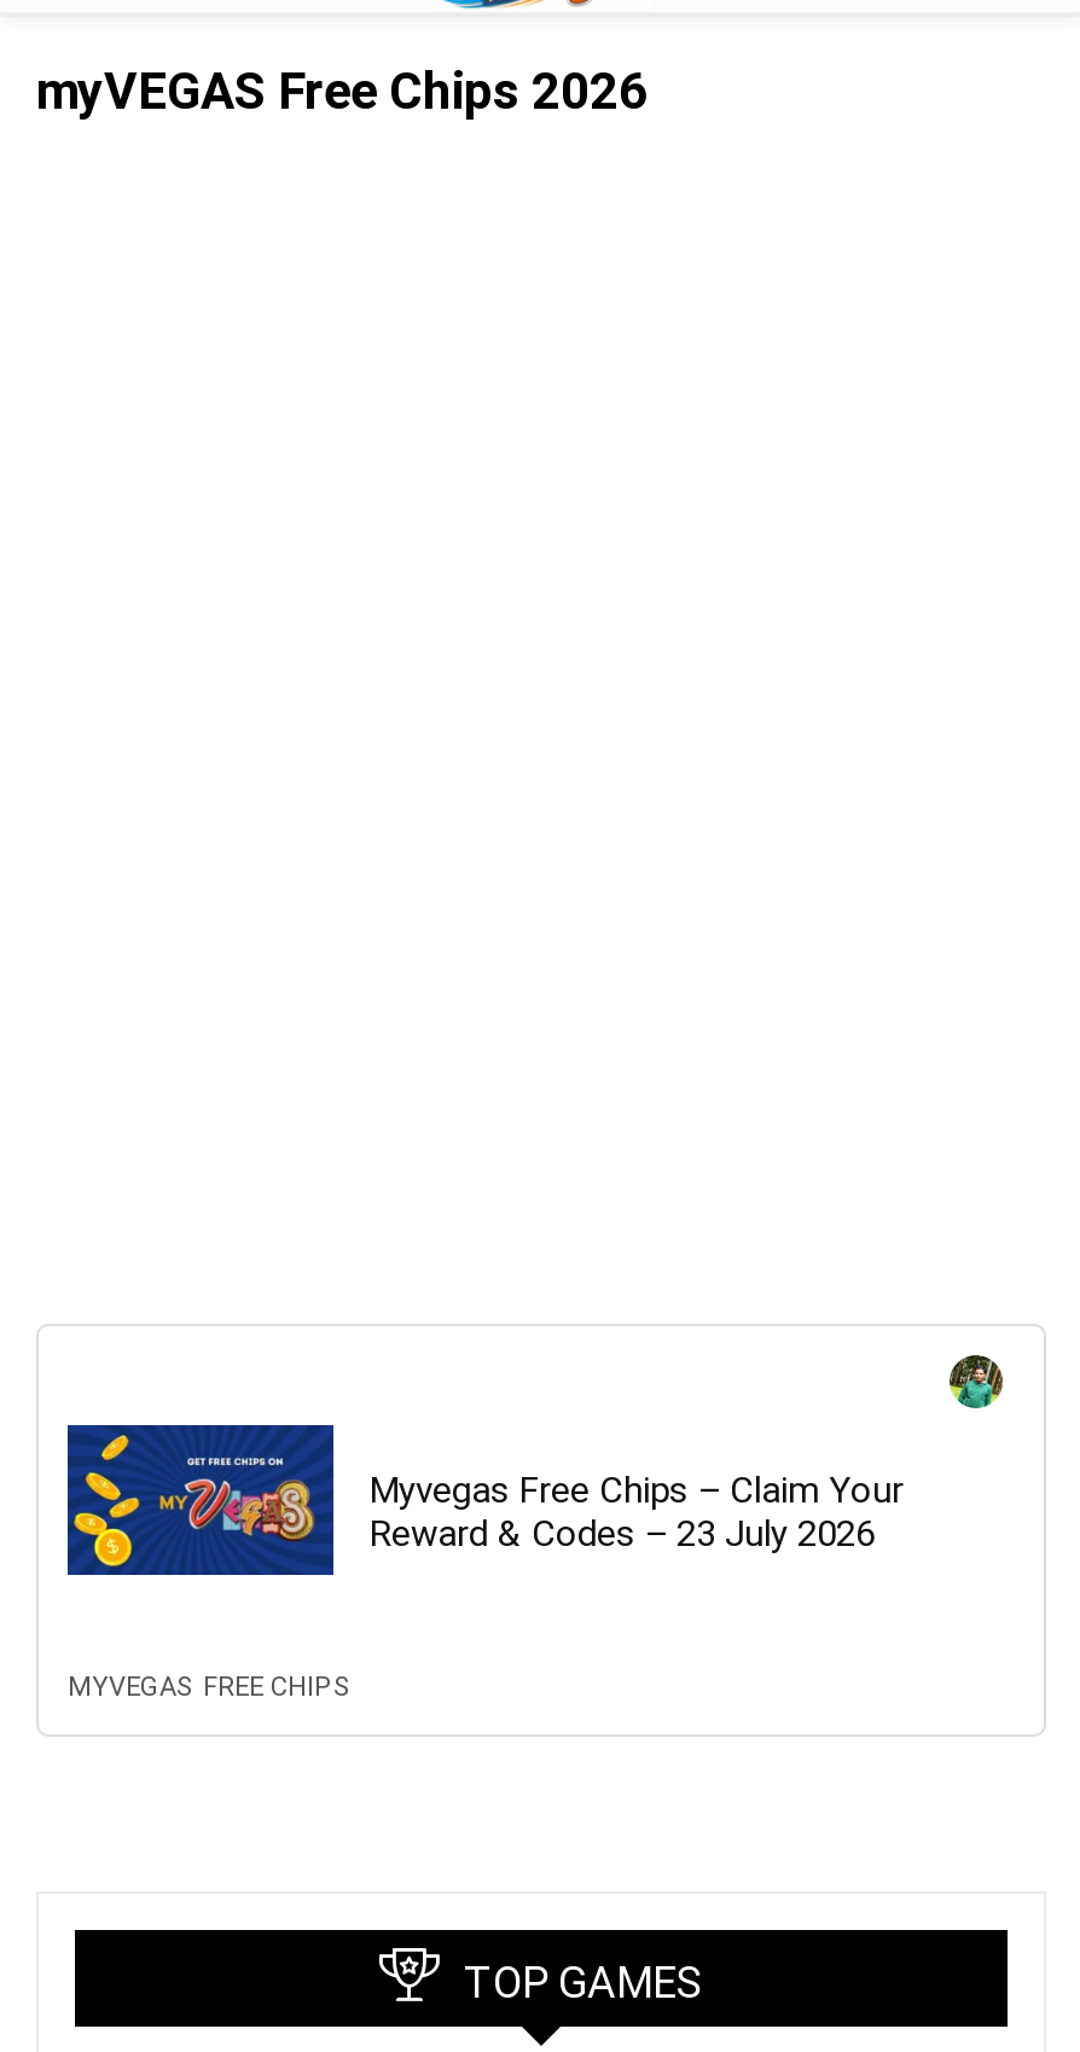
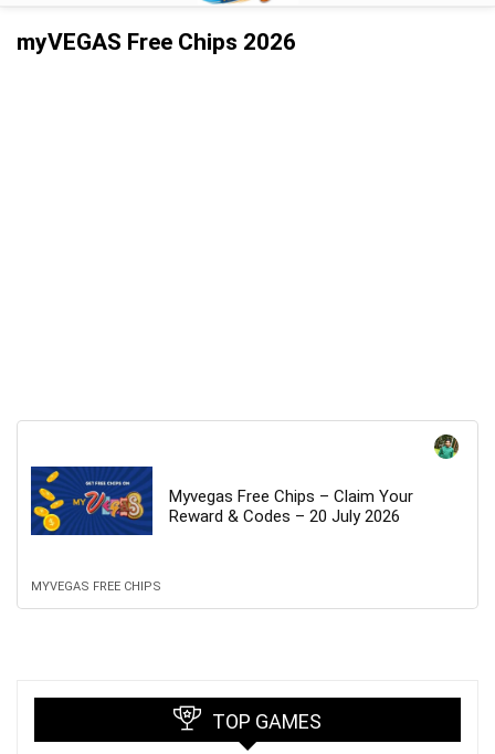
[370,1512,875,1556] Reward & Codes – 23 July 2026 -> [169,506,400,526] Reward & Codes – 20 July 2026

